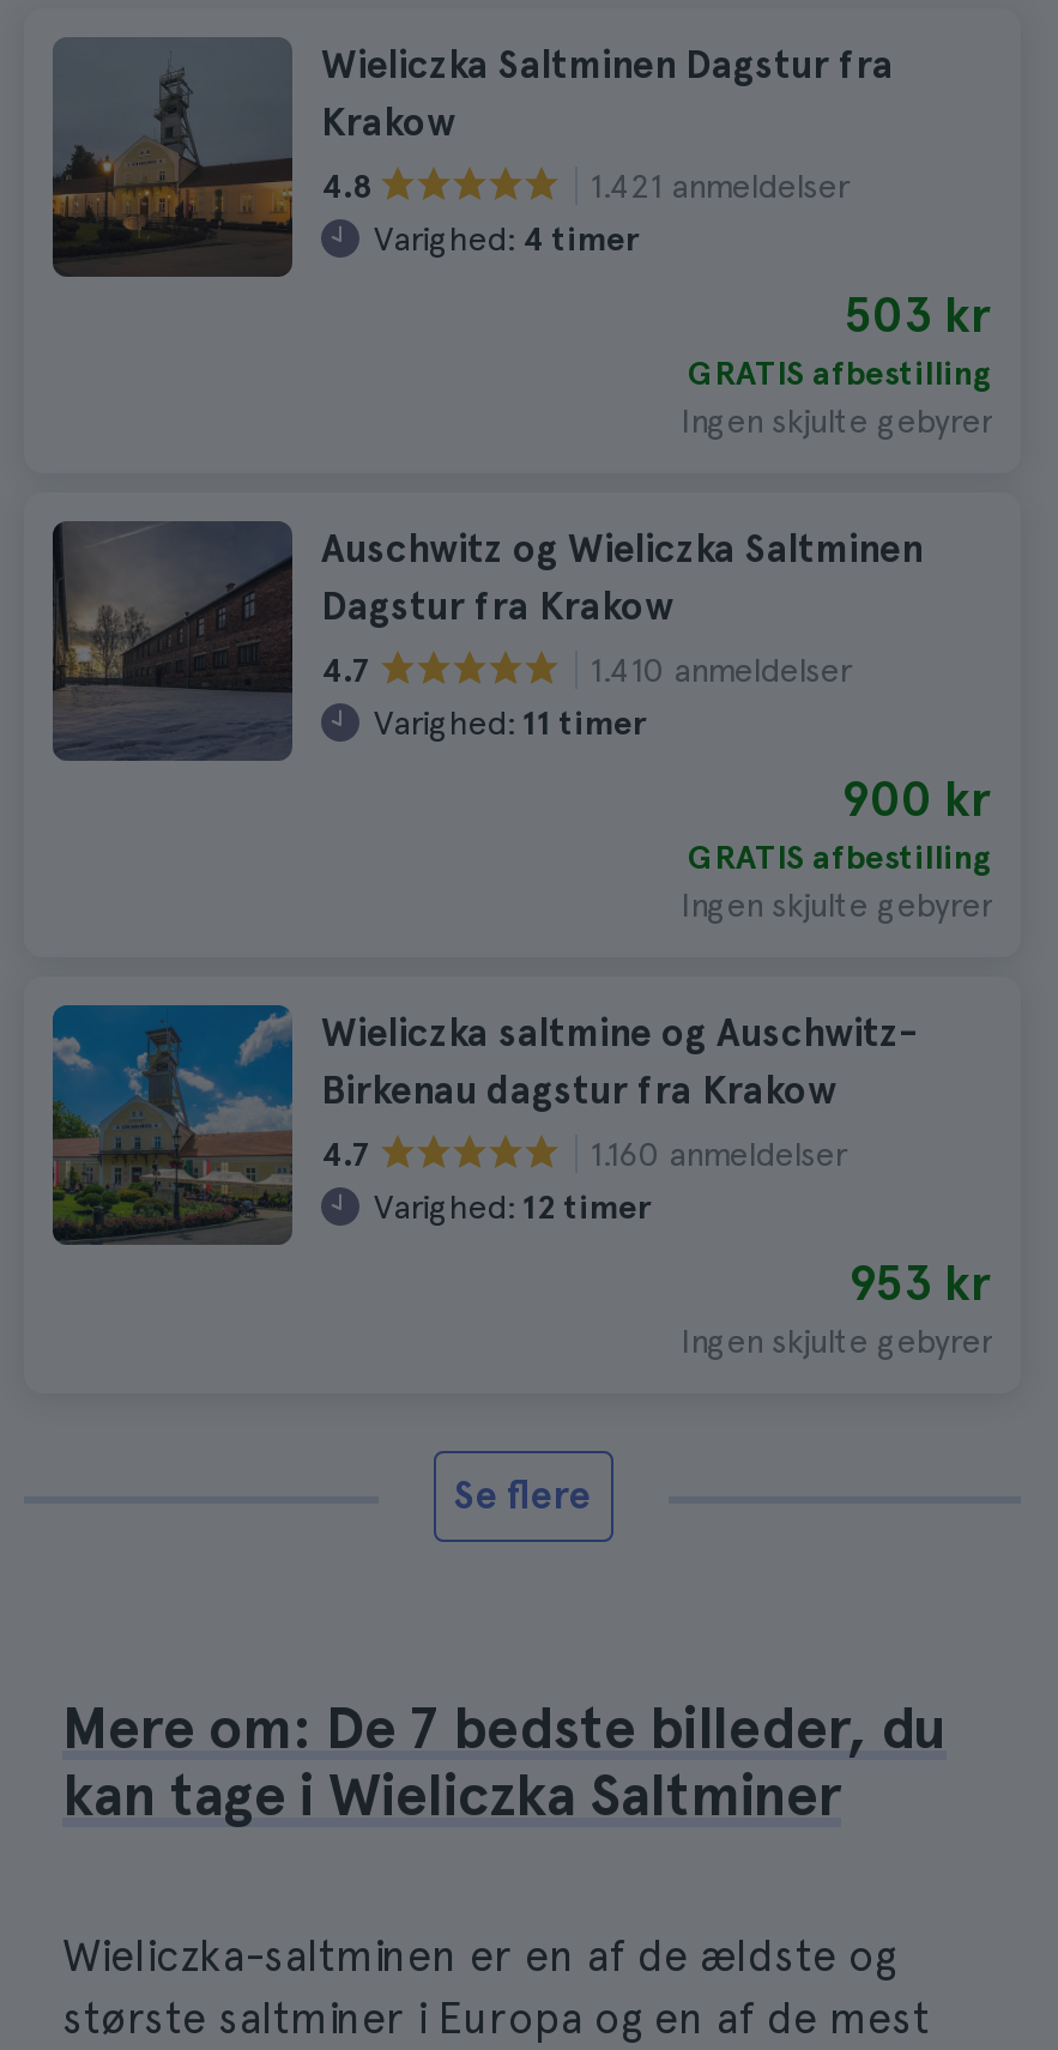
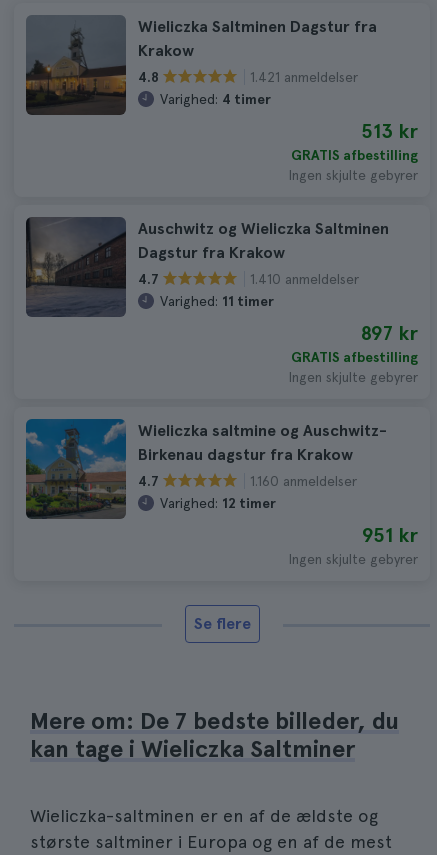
[844,286,992,344] 503 kr -> [361,119,418,143] 513 kr
[841,770,992,828] 900 kr -> [361,321,418,345] 897 kr
[848,1254,992,1312] 953 kr -> [362,523,418,547] 951 kr

